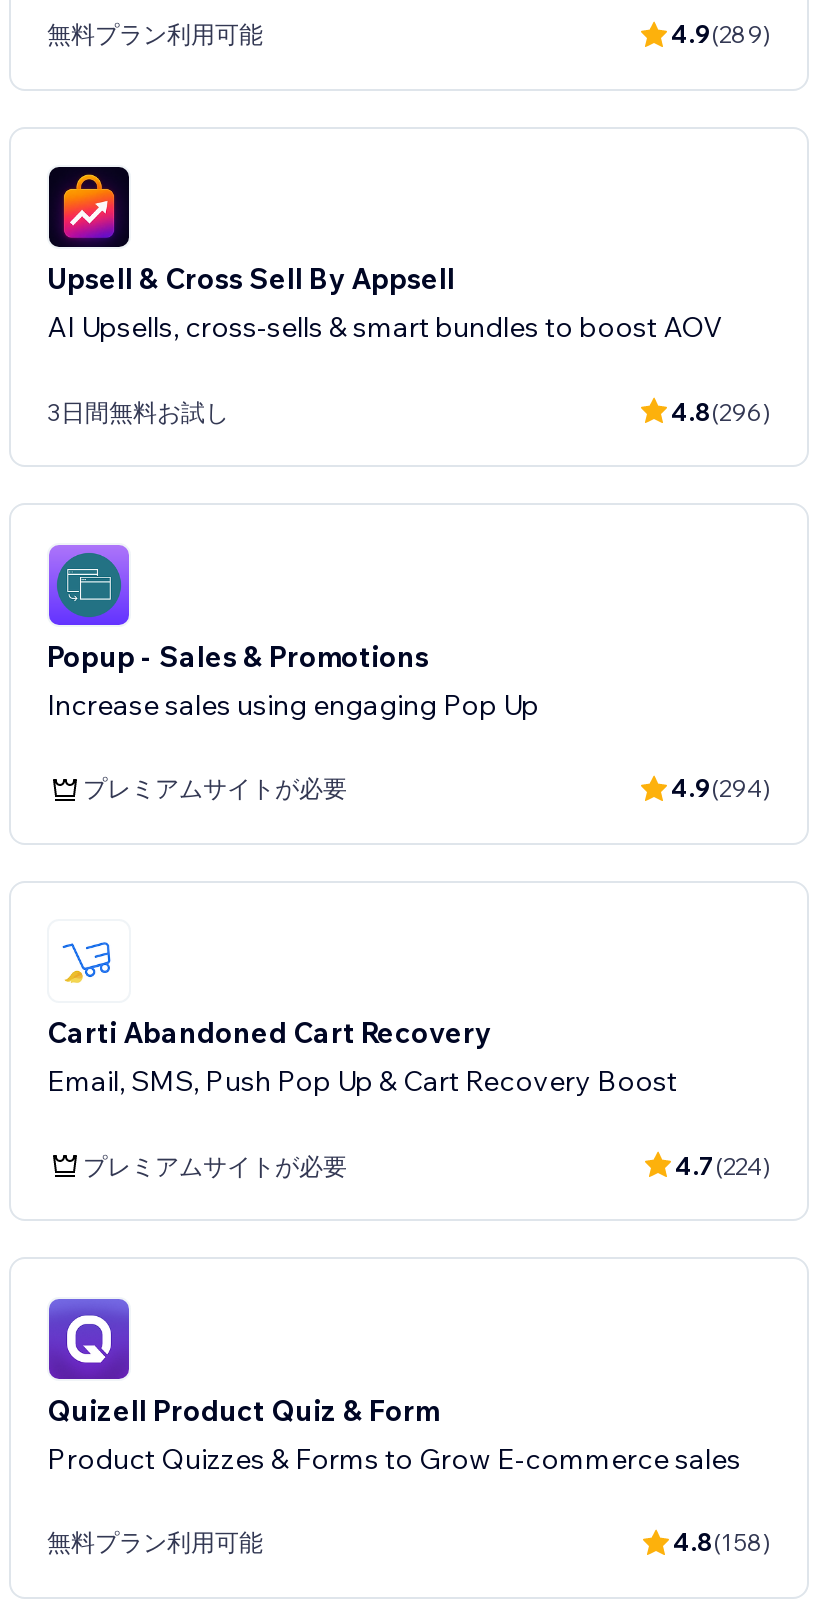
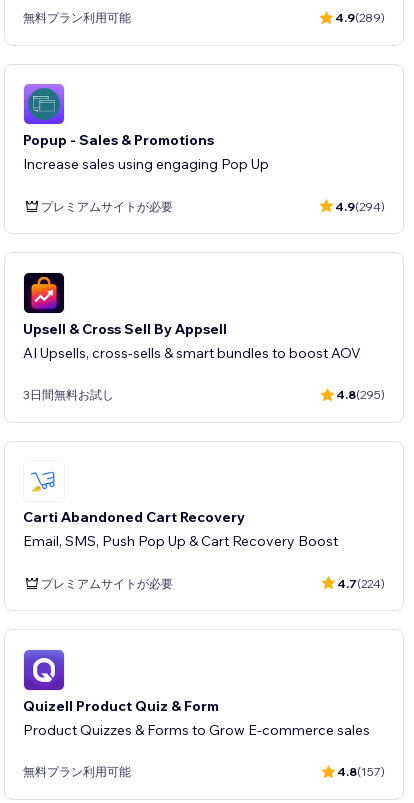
moved [47,165,723,426] -> [23,272,361,402]: [image] | Upsell & Cross Sell By Appsell | AI Upsells, cross-sells & smart bundles to boost AOV | 3日間無料お試し
[671,396,771,426] 4.8(296) -> none
moved [47,638,771,803] -> [23,131,385,213]: Popup - Sales & Promotions | Increase sales using engaging Pop Up | プレミアムサイトが必要 | 4.9(294)
none -> [336,387,385,402] 4.8(295)
[673,1527,771,1557] 4.8(158) -> [337,764,385,779] 4.8(157)

